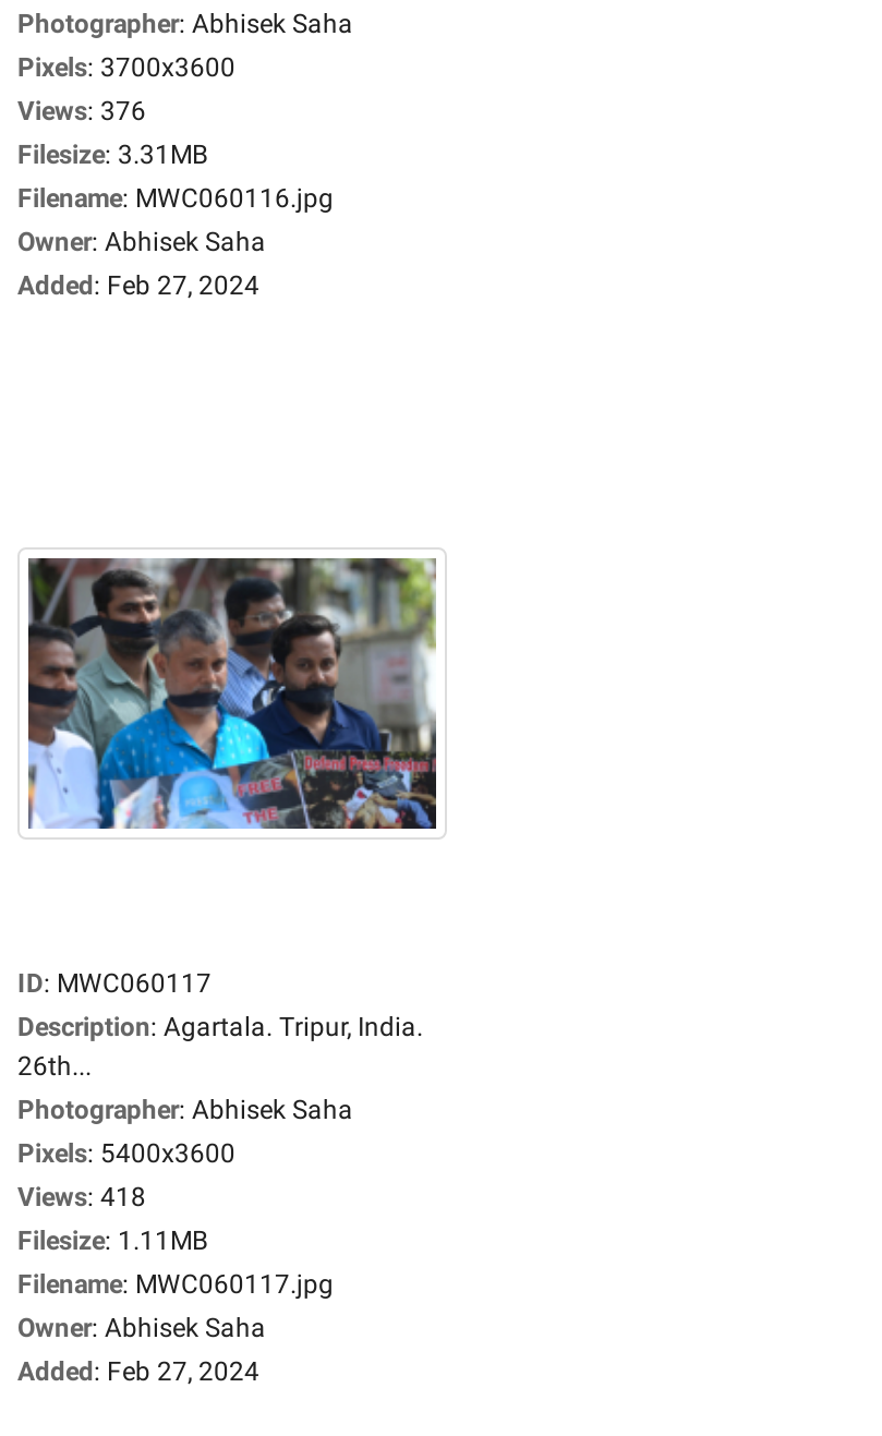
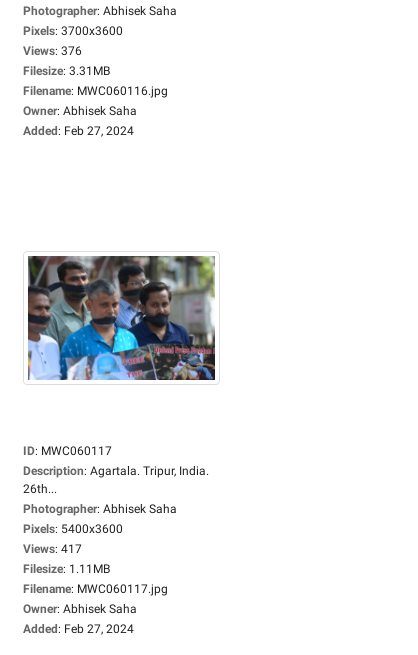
[17,1181,146,1212] Views: 418 -> [23,542,82,556] Views: 417

